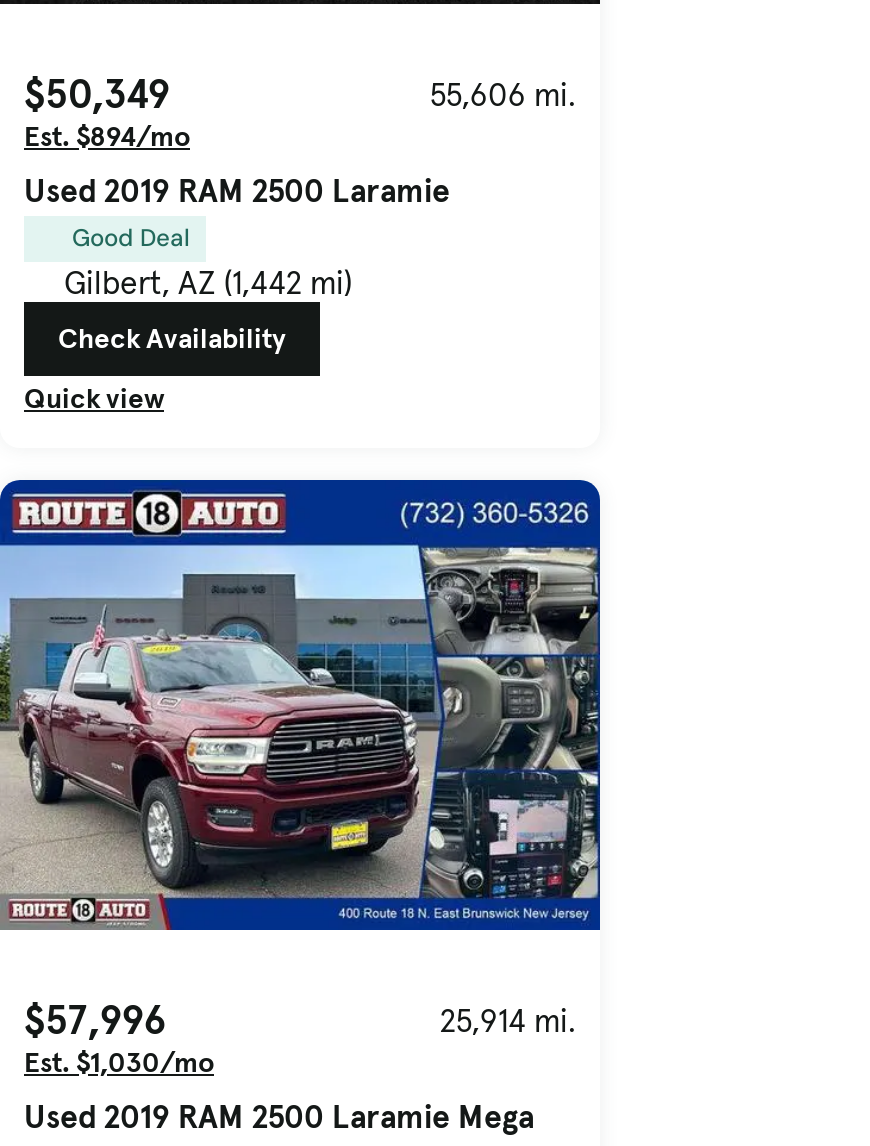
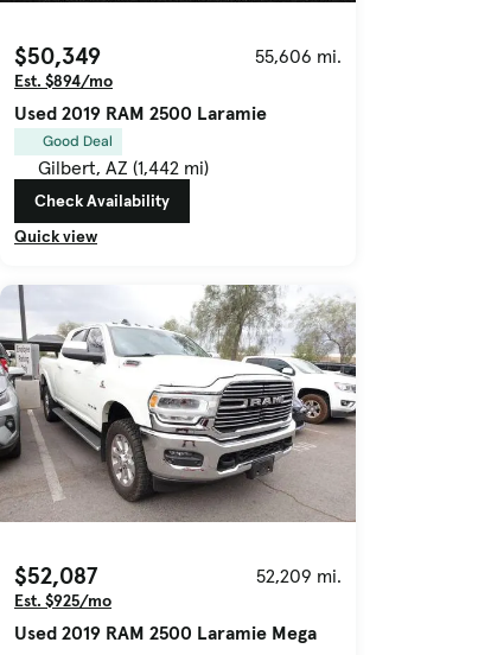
[6,478,602,1046] [image] | $57,996 -> [4,284,357,591] [image] | $52,087
[440,1000,576,1040] 25,914 mi. -> [256,564,342,587] 52,209 mi.
[24,1044,214,1080] Est. $1,030/mo -> [14,590,111,611] Est. $925/mo

